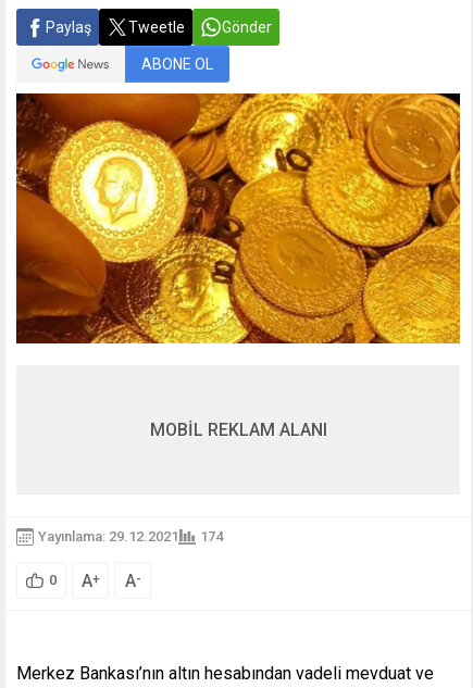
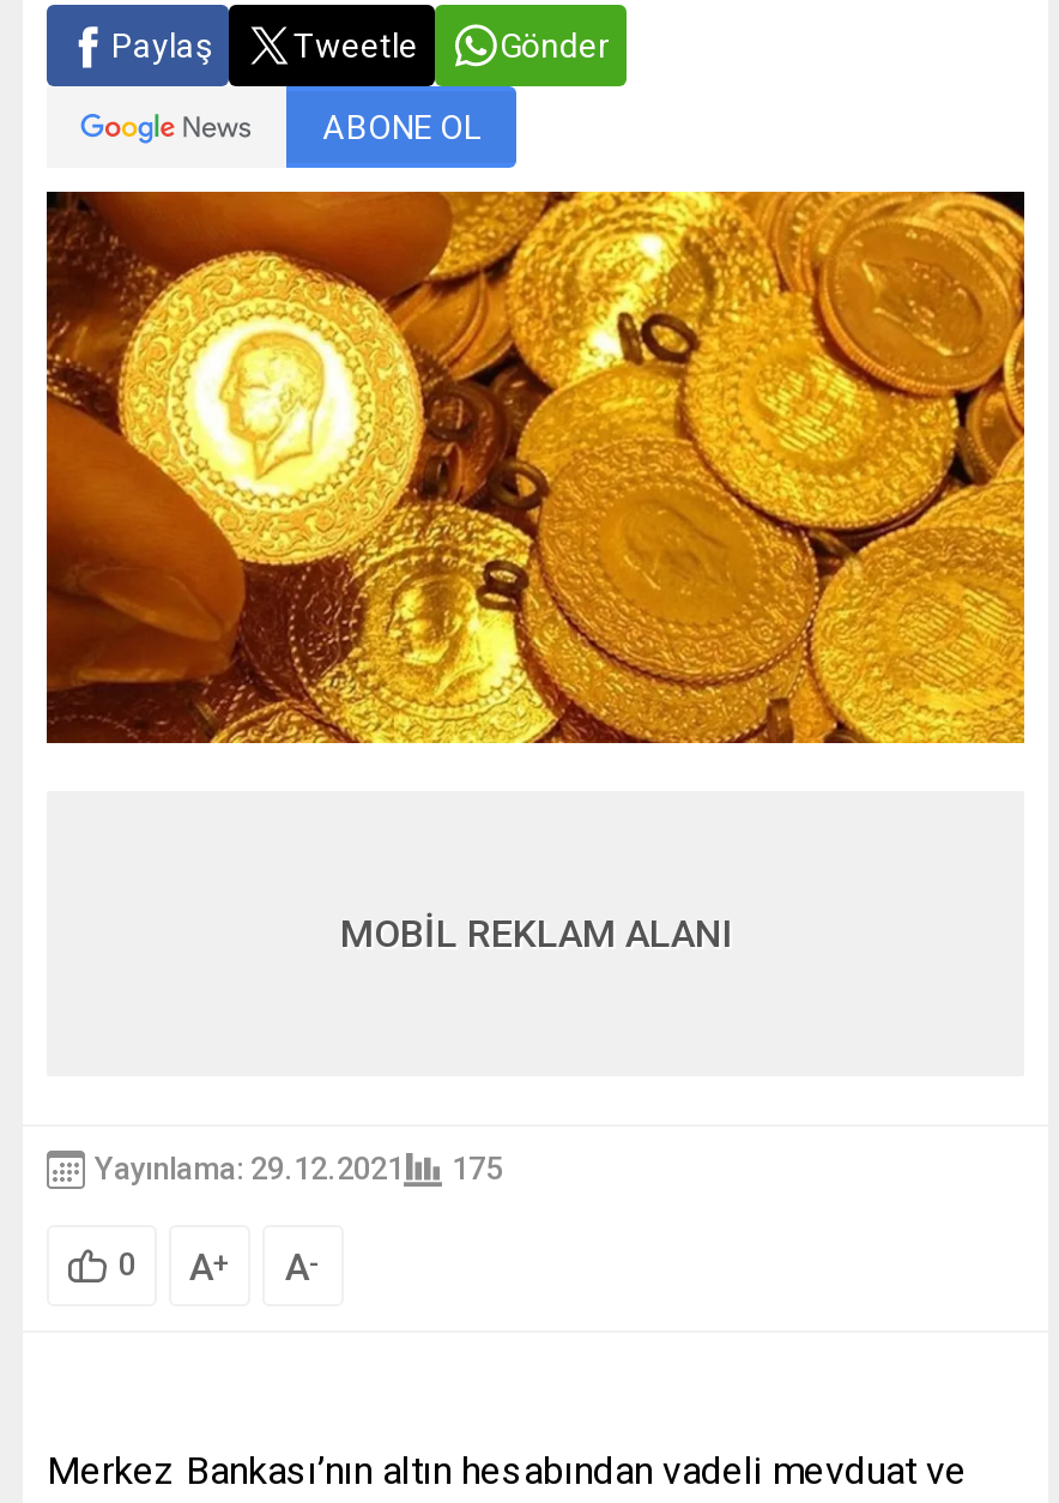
[38,528,223,545] Yayınlama: 29.12.2021 174 -> [95,1151,502,1187] Yayınlama: 29.12.2021 175

